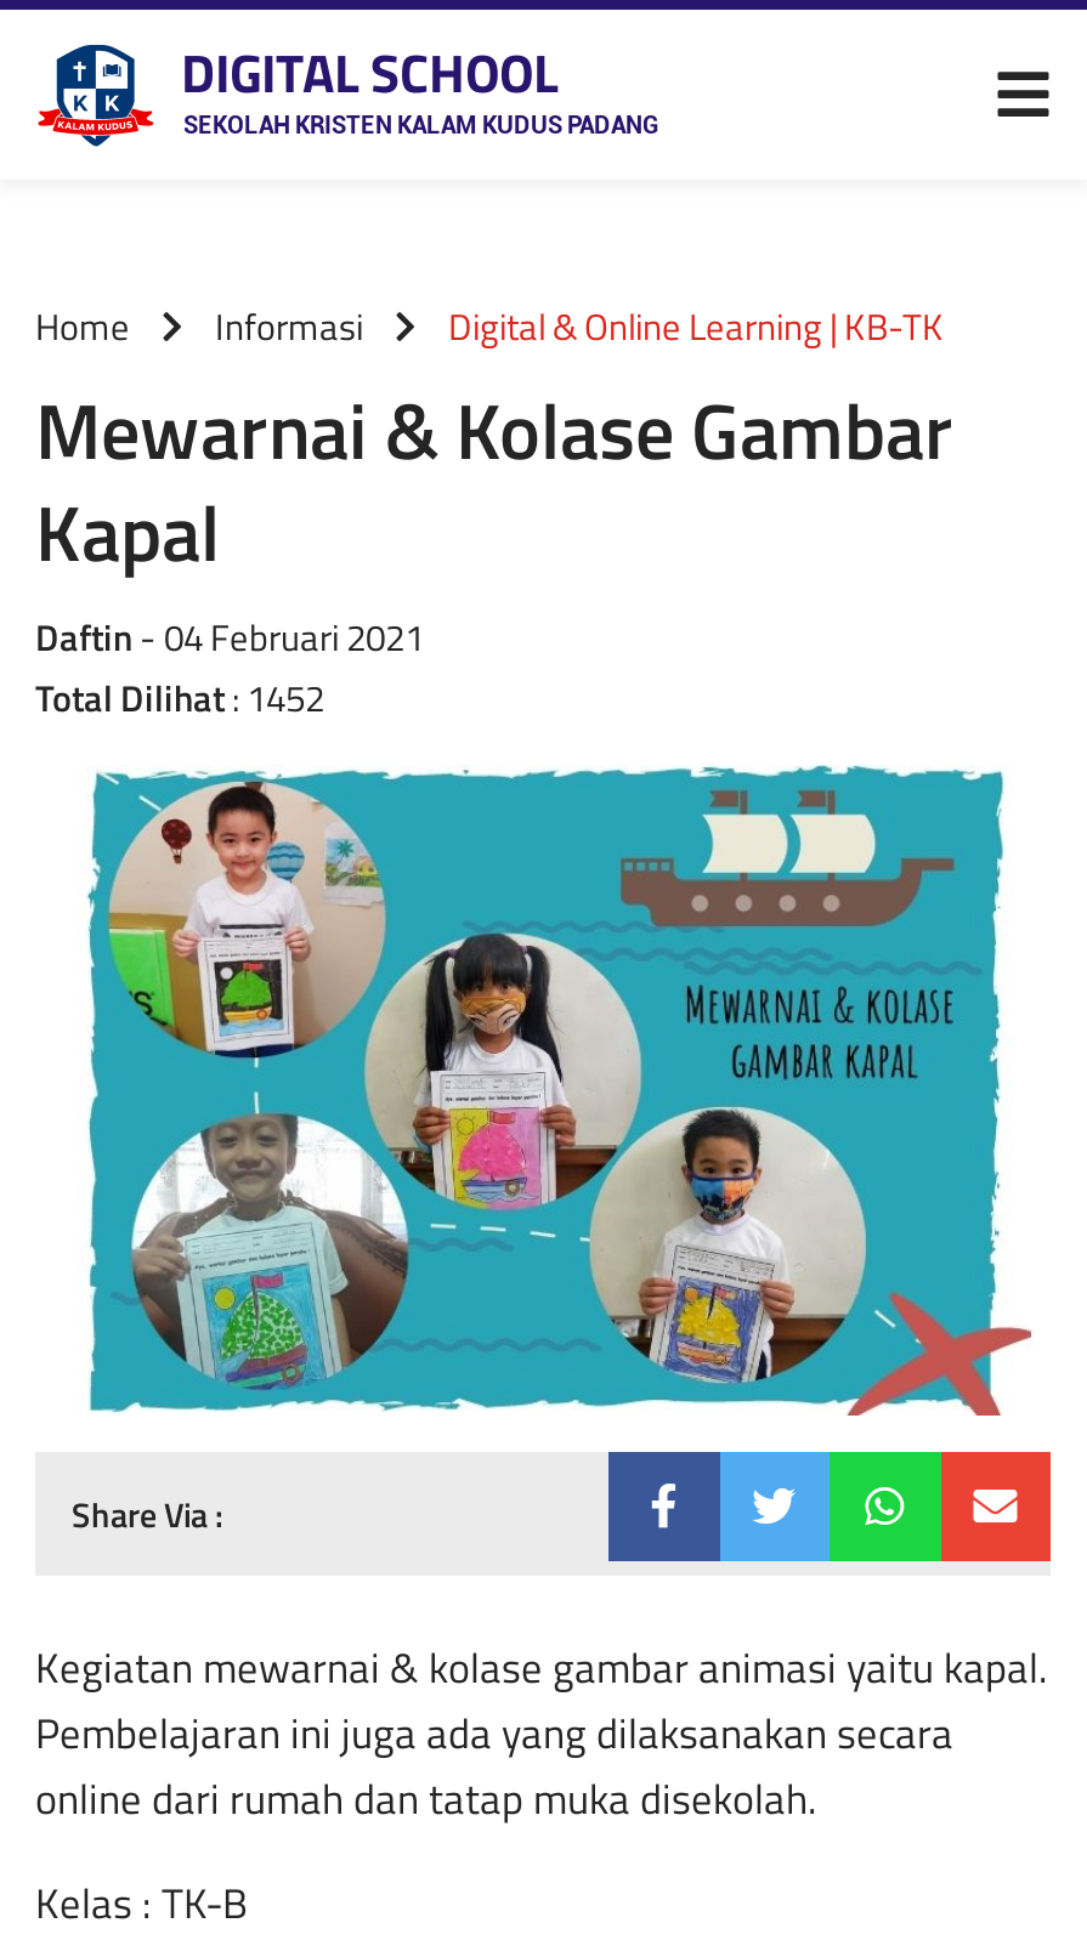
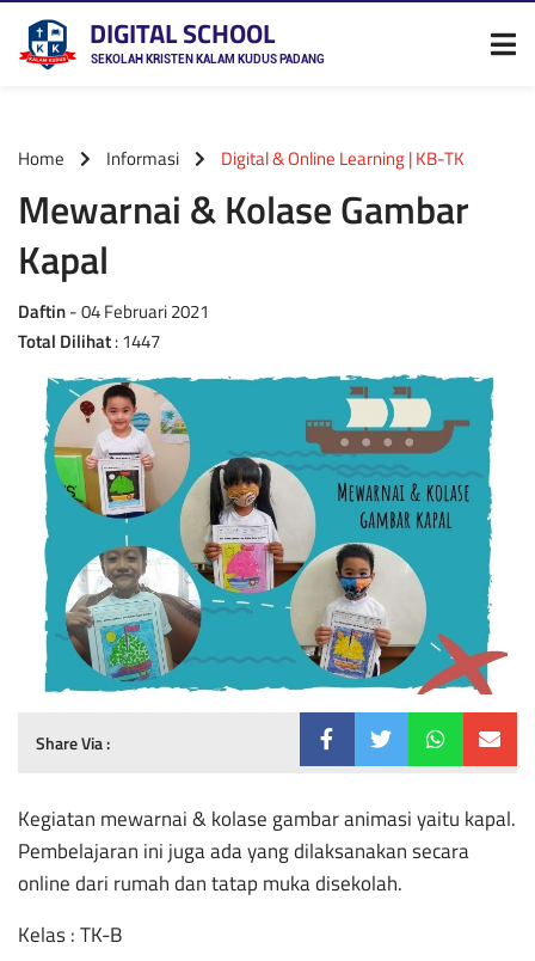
[35,670,324,726] Total Dilihat: 1452 -> [18,328,160,355] Total Dilihat: 1447

